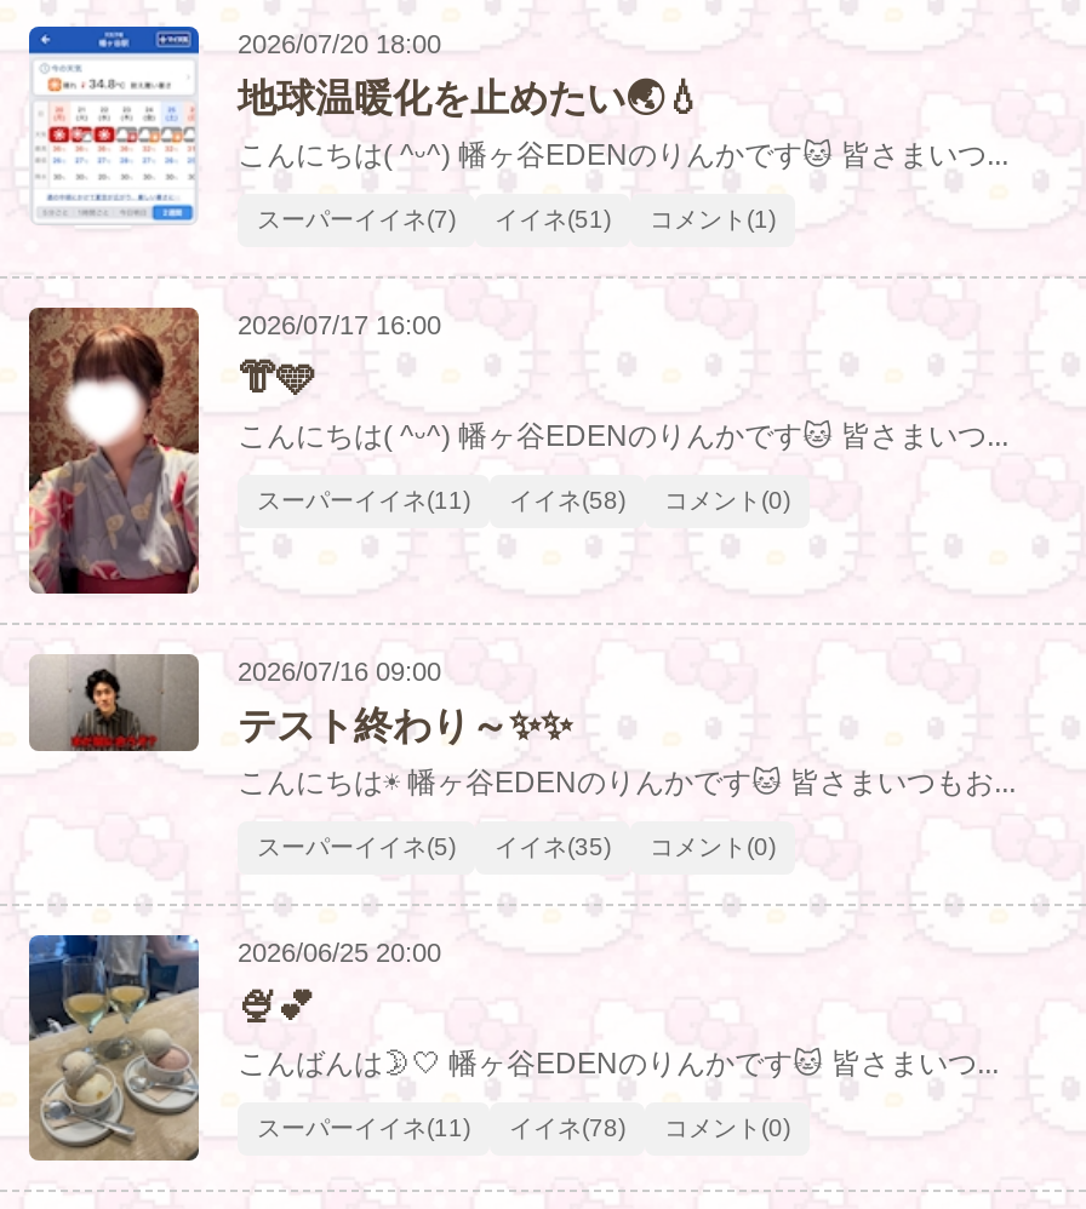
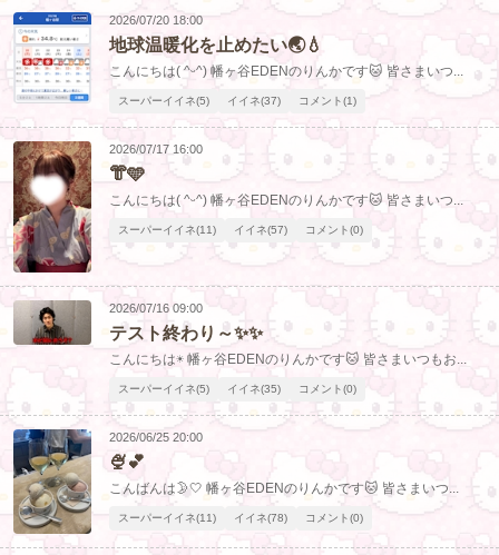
[257,206,456,233] スーパーイイネ(7) -> [118,95,209,107] スーパーイイネ(5)
[495,206,611,233] イイネ(51) -> [227,95,281,107] イイネ(37)
[257,487,790,514] スーパーイイネ(11) イイネ(58) コメント(0) -> [118,224,363,236] スーパーイイネ(11) イイネ(57) コメント(0)

